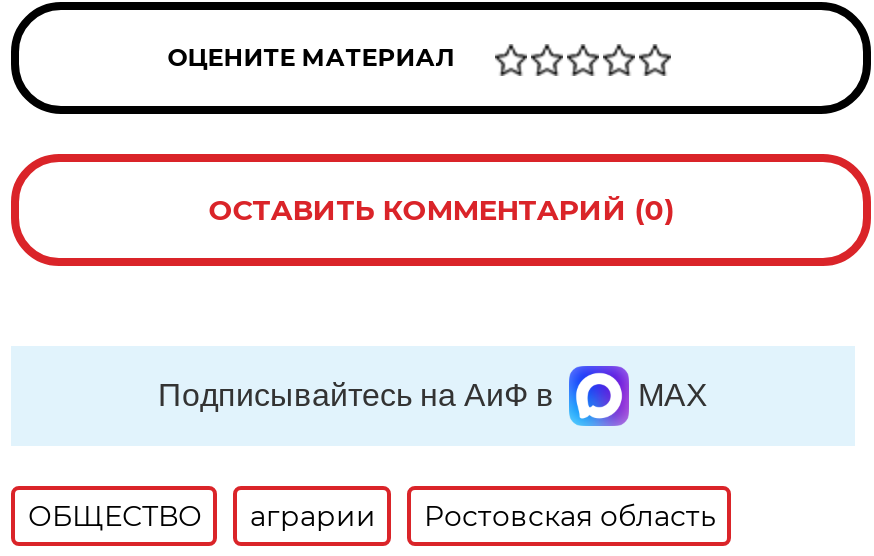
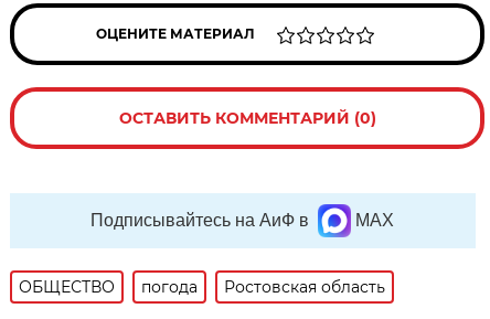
[250,498,376,534] аграрии -> [142,277,198,297] погода

